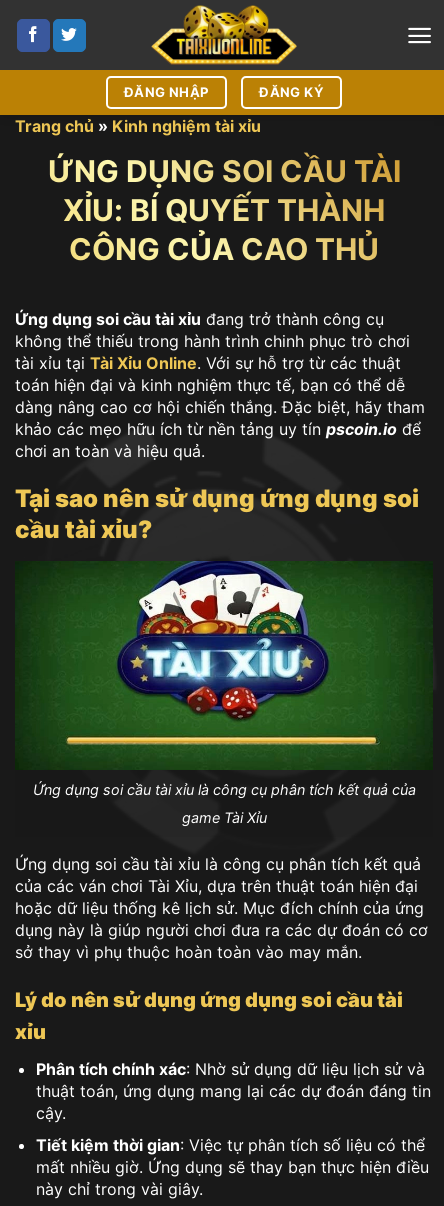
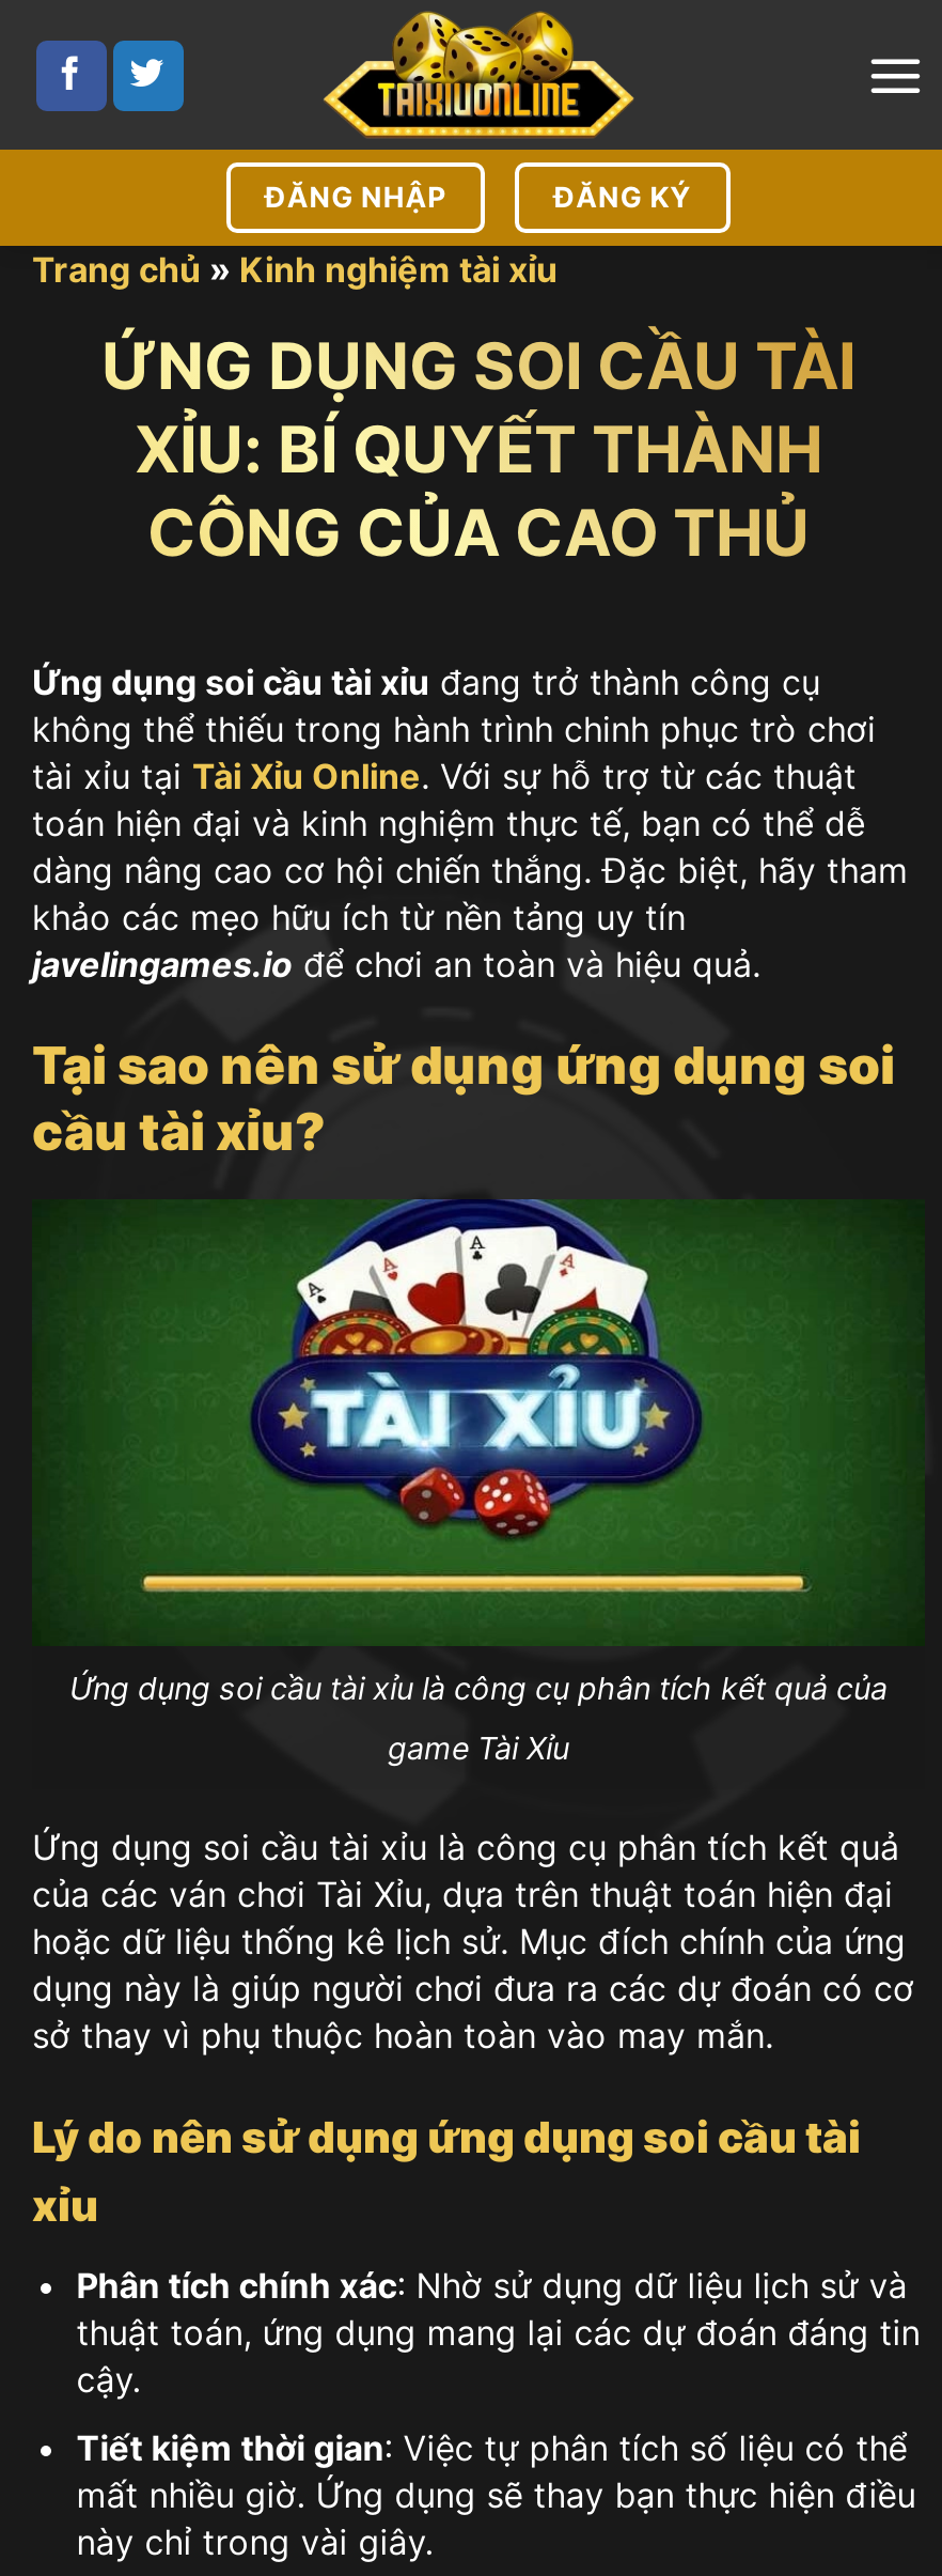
[15,419,421,461] khảo các mẹo hữu ích từ nền tảng uy tín pscoin.io để | chơi an toàn và hiệu quả. -> [32,896,760,986] khảo các mẹo hữu ích từ nền tảng uy tín | javelingames.io để chơi an toàn và hiệu quả.

